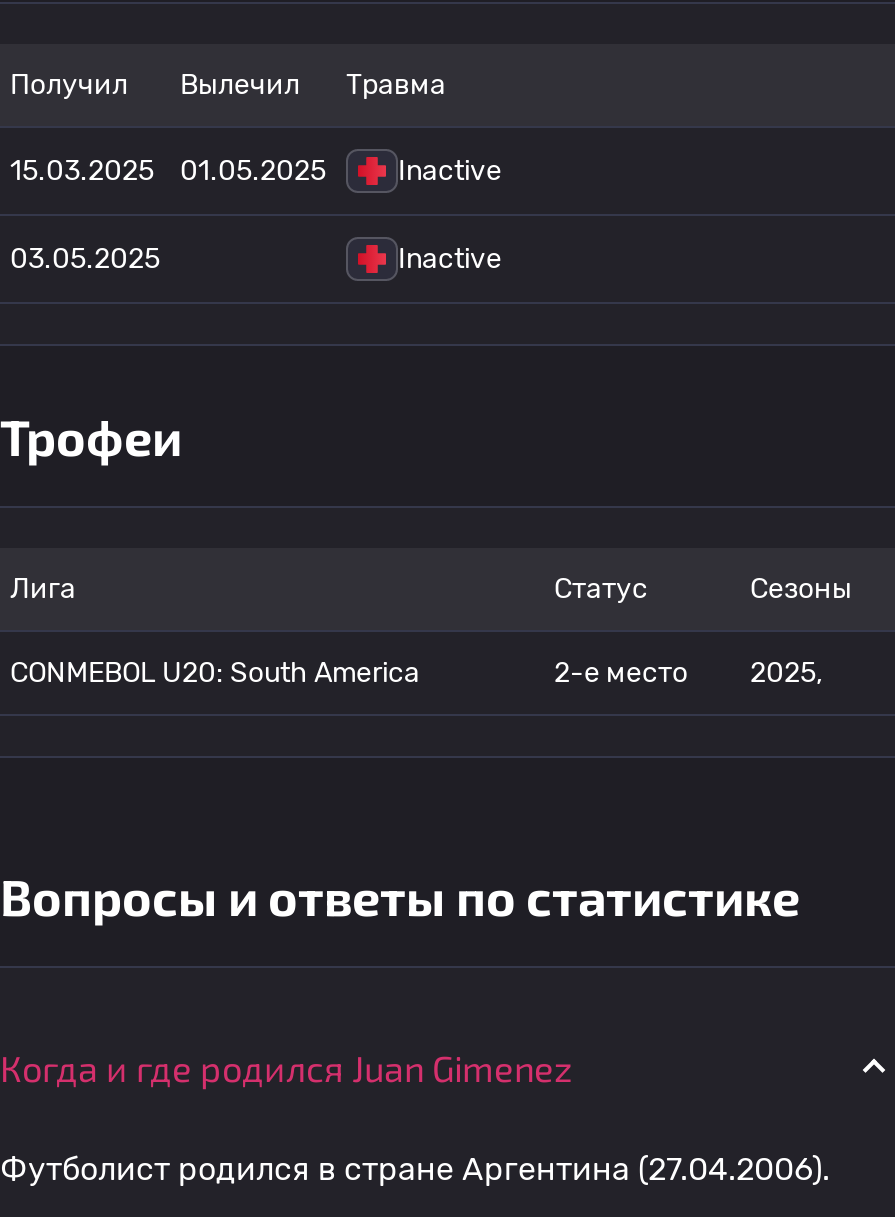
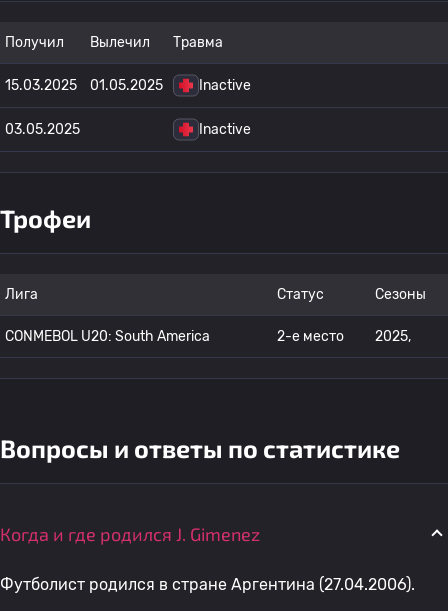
[0,1046,572,1090] Когда и где родился Juan Gimenez -> [0,523,260,545] Когда и где родился J. Gimenez

